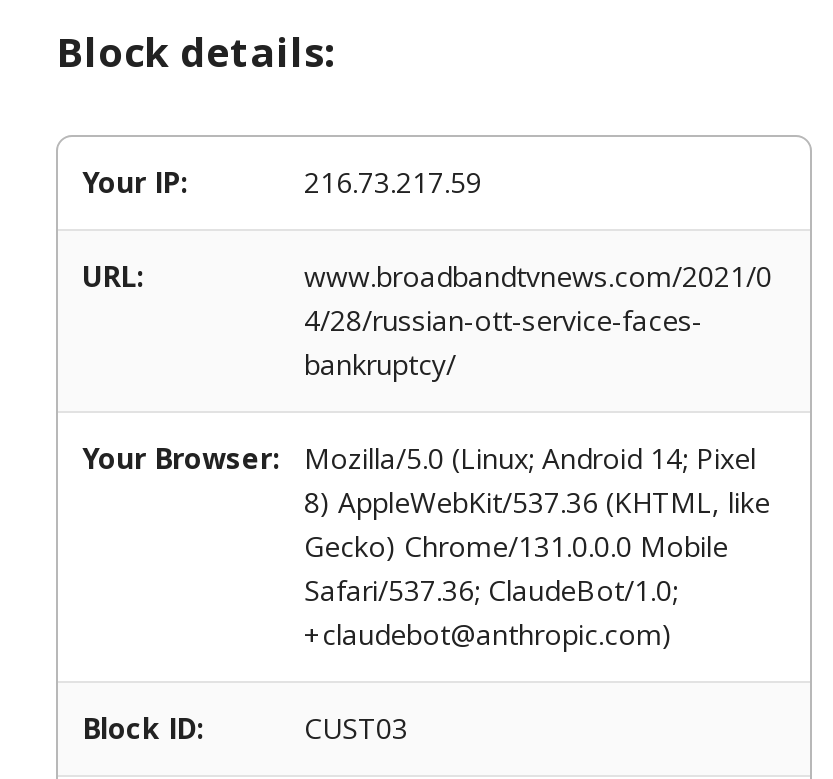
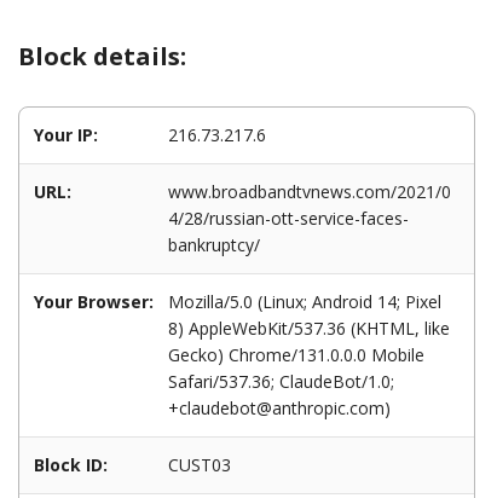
[304,163,482,201] 216.73.217.59 -> [168,123,266,146] 216.73.217.6

